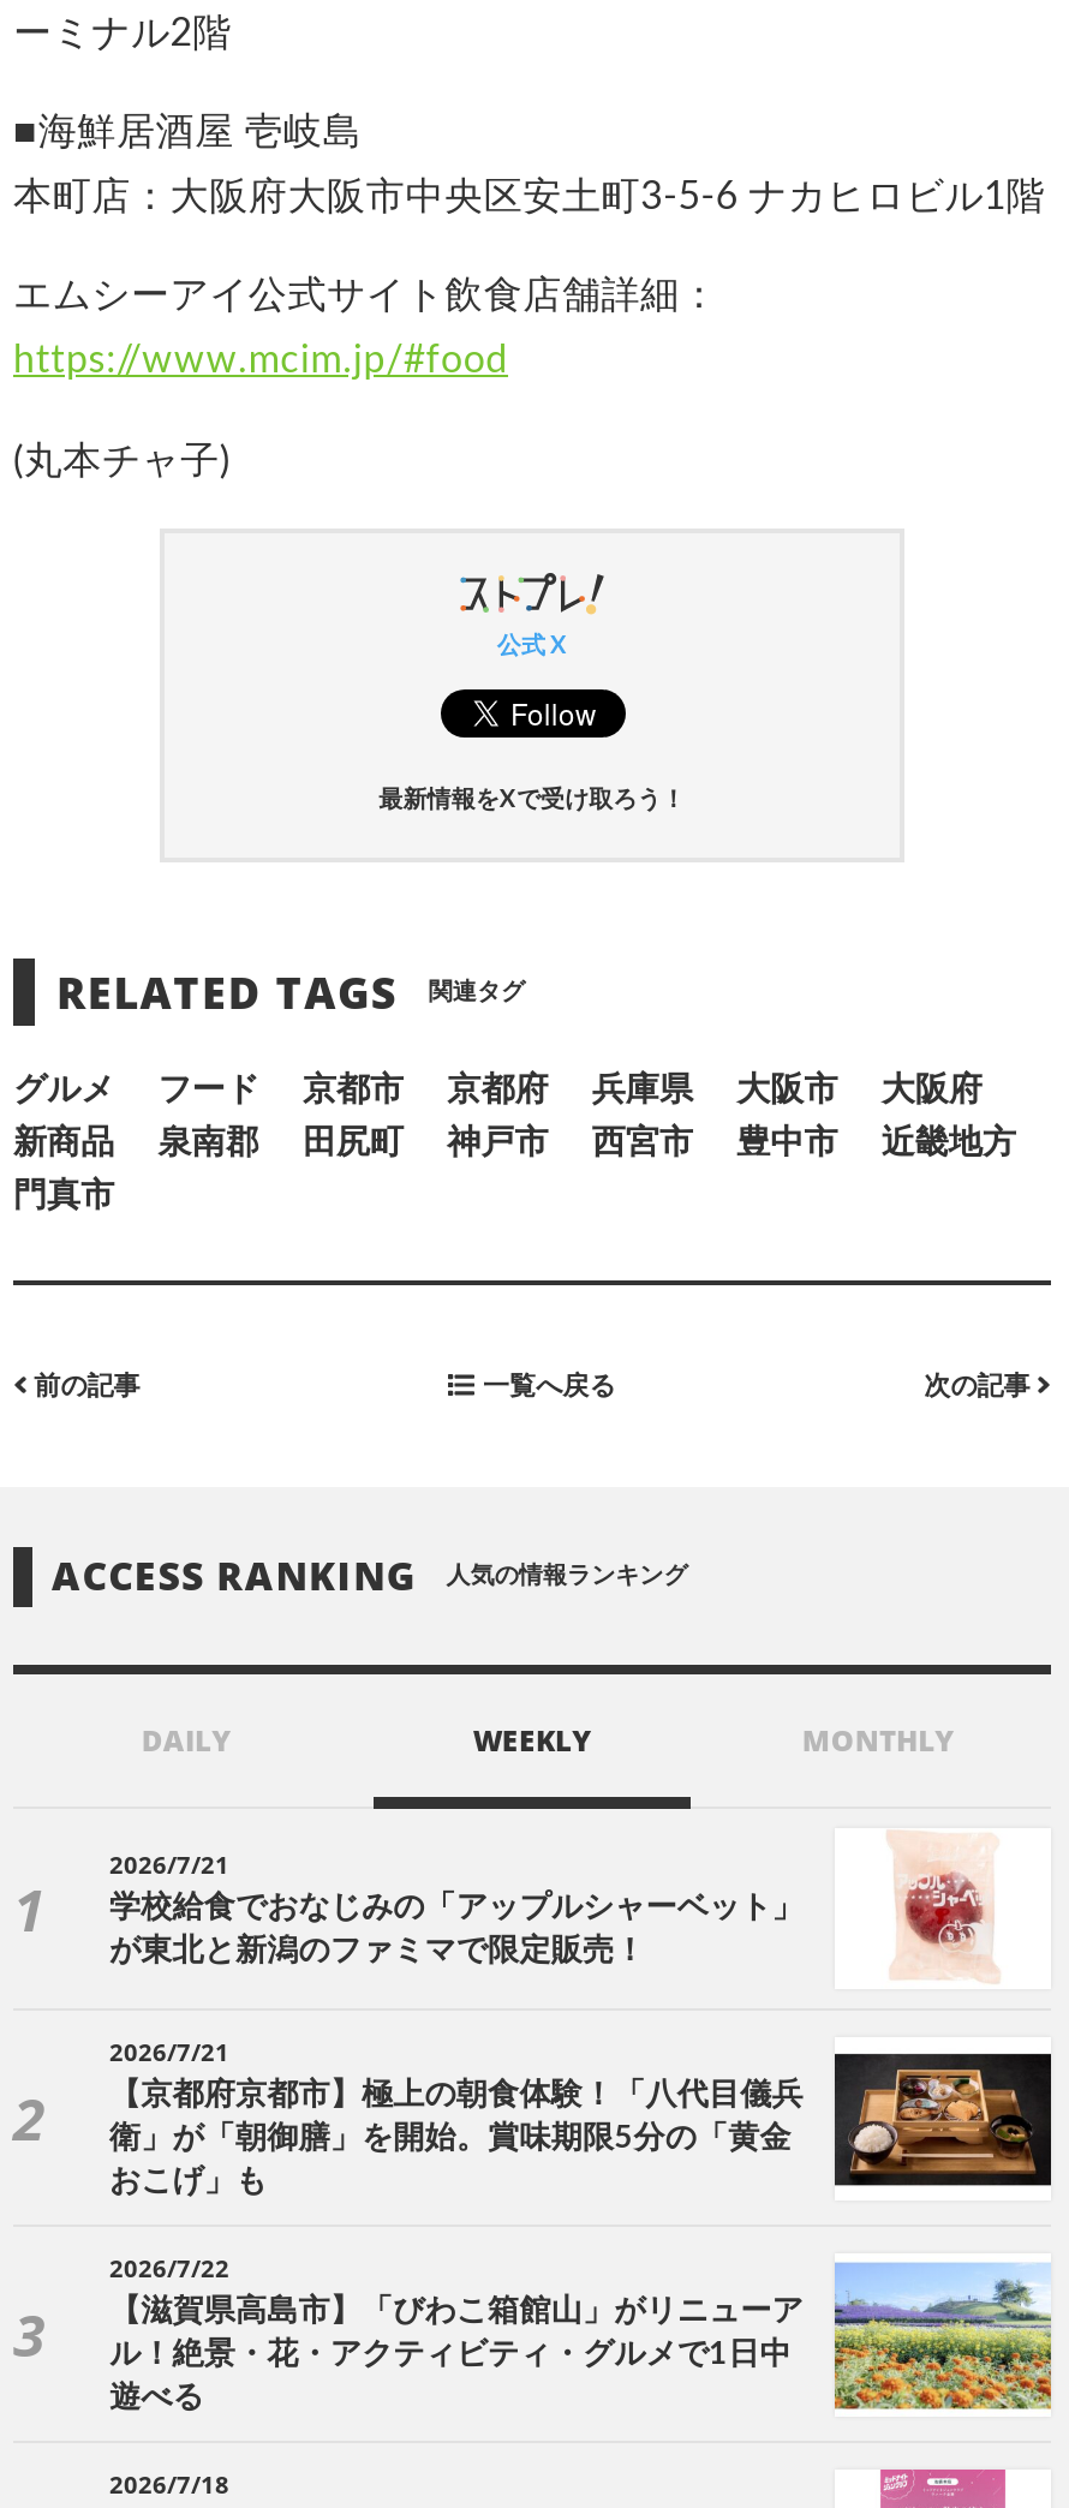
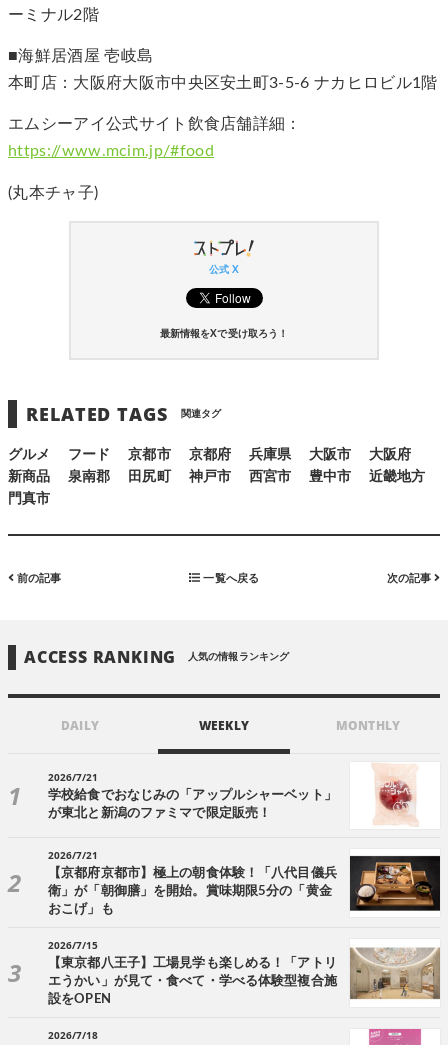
[109,2252,1053,2415] [image] | 2026/7/22 | 【滋賀県高島市】「びわこ箱館山」がリニューア | ル！絶景・花・アクティビティ・グルメで1日中 | 遊べる -> [48,938,441,1006] [image] | 2026/7/15 | 【東京都八王子】工場見学も楽しめる！「アトリ | エうかい」が見て・食べて・学べる体験型複合施 | 設をOPEN

